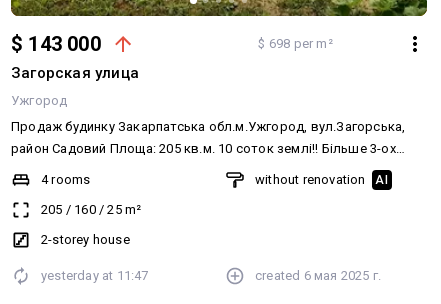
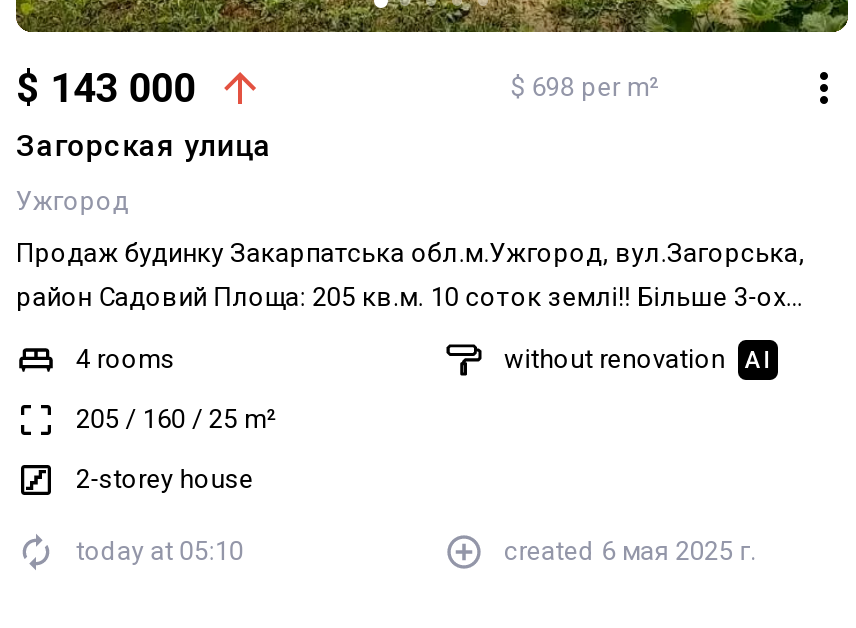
[41,268,149,283] yesterday at 11:47 -> [76,536,244,566] today at 05:10

